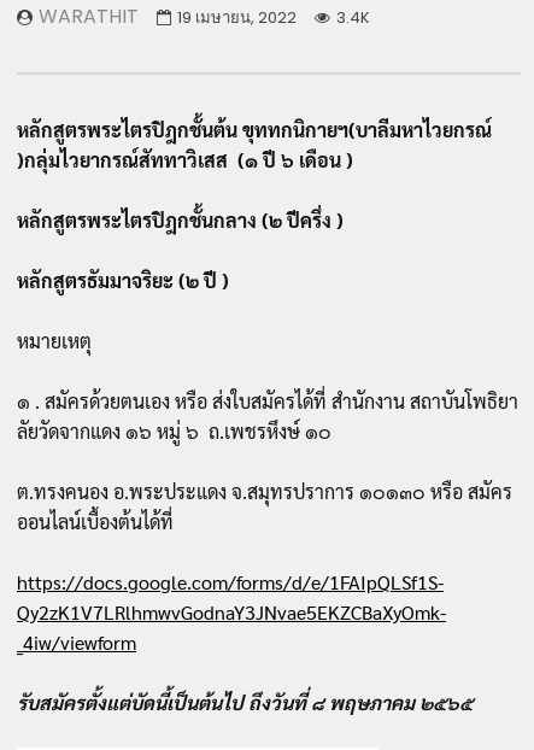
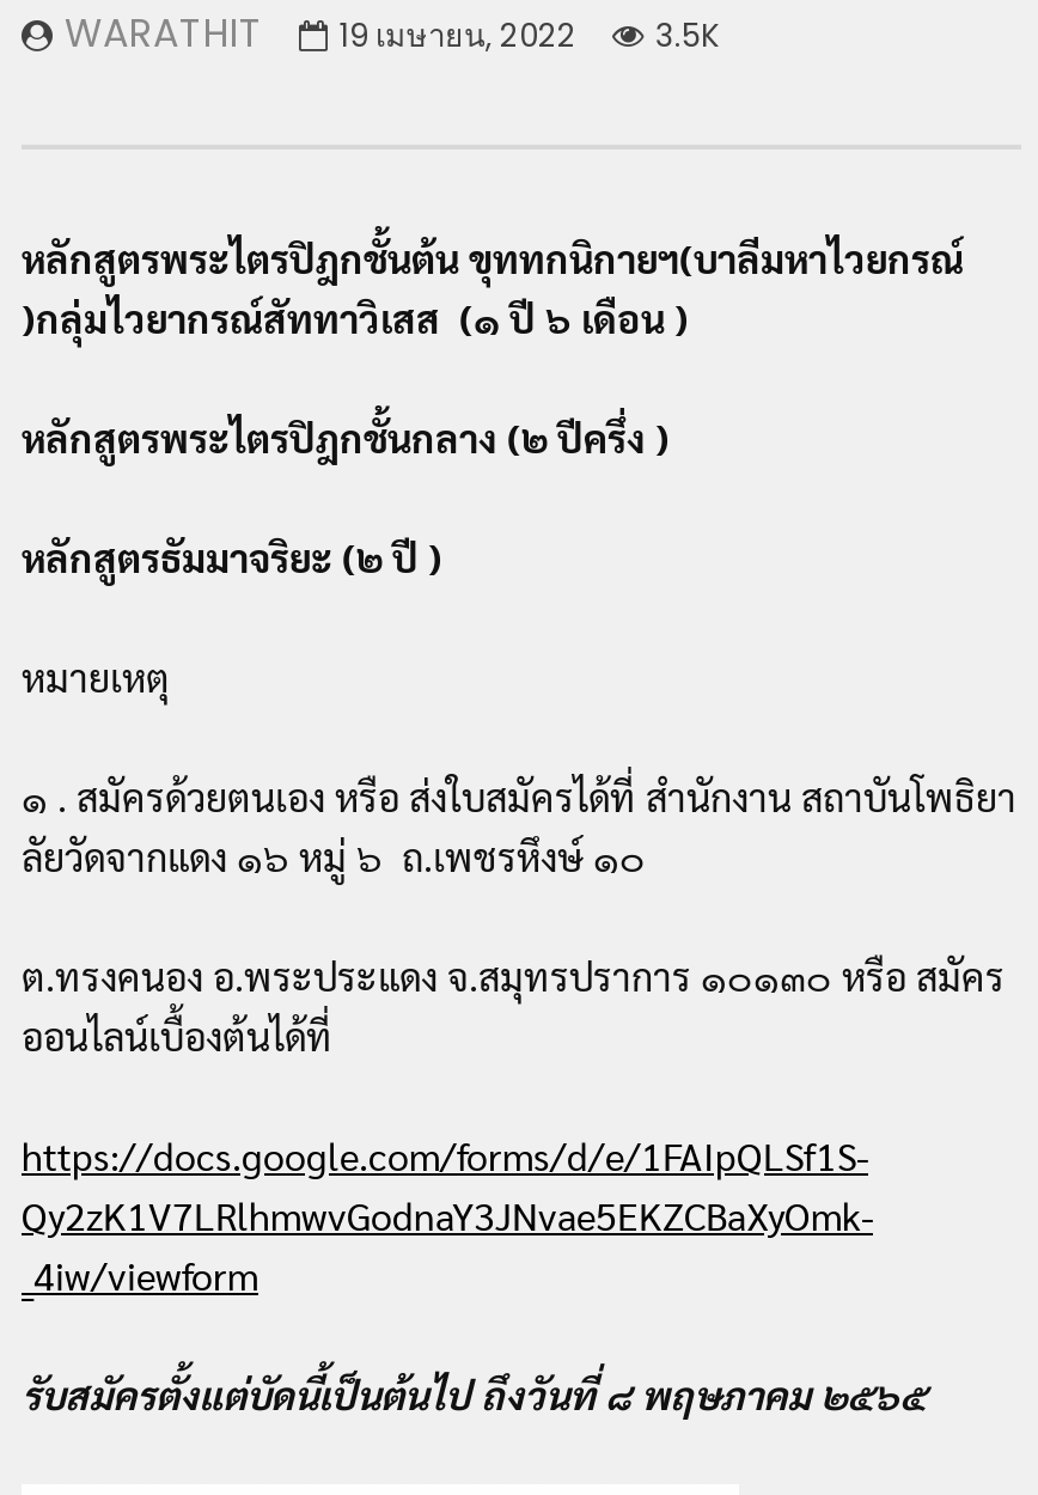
[39,3,370,31] WARATHIT 19 เมษายน, 2022 3.4K -> [65,6,720,61] WARATHIT 19 เมษายน, 2022 3.5K

